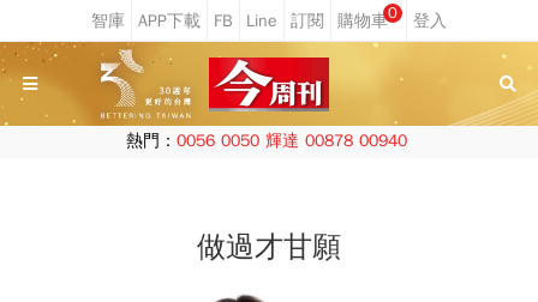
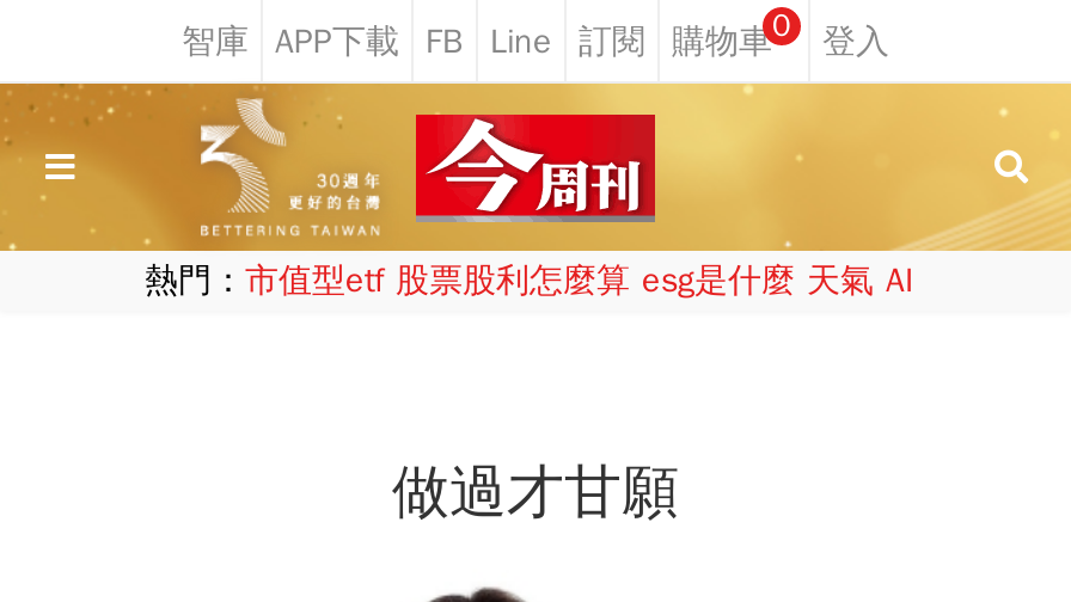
[125,131,407,151] 熱門：0056 0050 輝達 00878 00940 -> [145,260,914,301] 熱門：市值型etf 股票股利怎麼算 esg是什麼 天氣 AI

